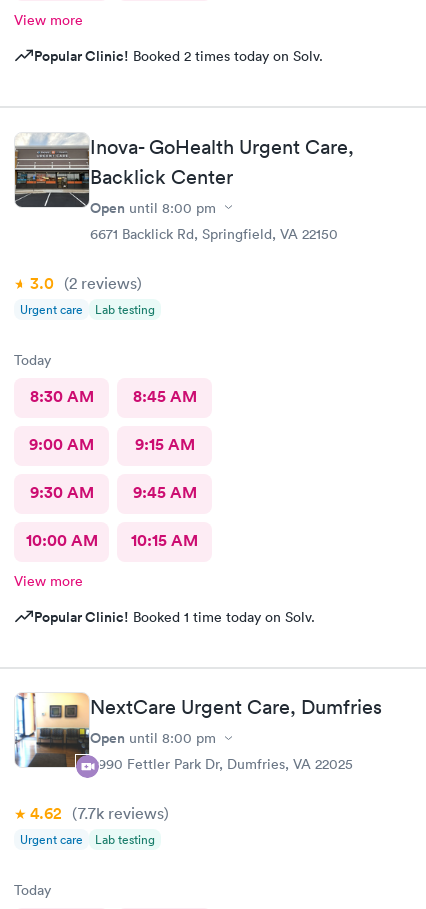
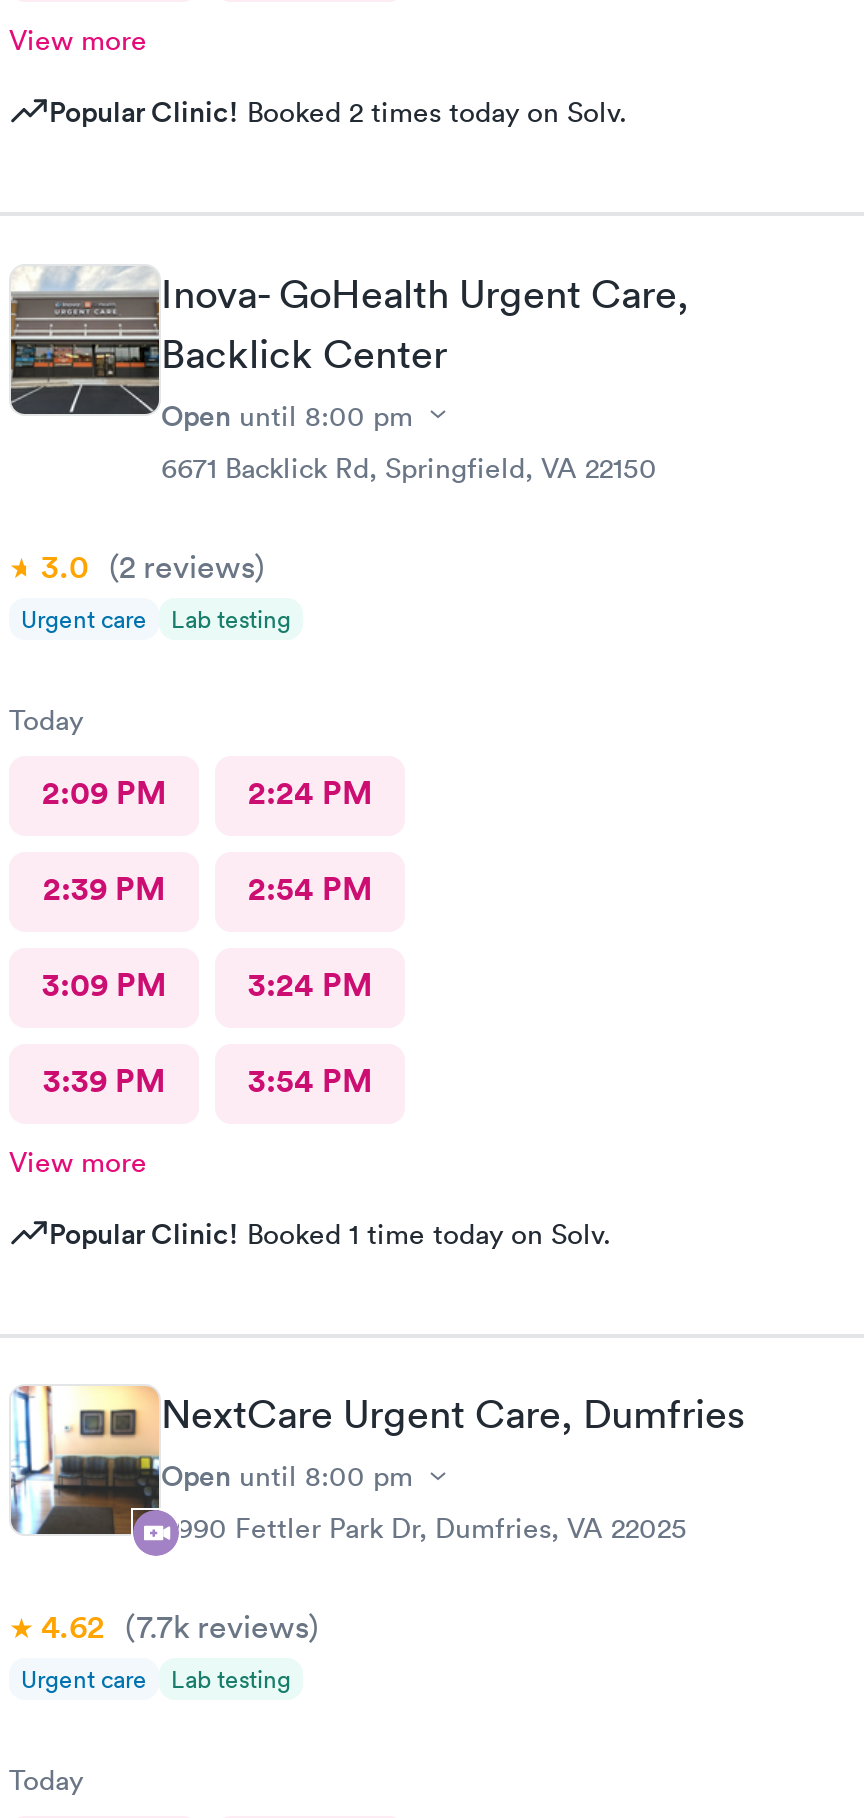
[29,385,196,406] 8:30 AM | 8:45 AM -> [42,771,372,813] 2:09 PM | 2:24 PM
[29,433,194,454] 9:00 AM | 9:15 AM -> [43,867,372,909] 2:39 PM | 2:54 PM
[29,481,196,502] 9:30 AM | 9:45 AM -> [42,963,372,1005] 3:09 PM | 3:24 PM
[25,529,198,550] 10:00 AM | 10:15 AM -> [43,1059,372,1101] 3:39 PM | 3:54 PM

